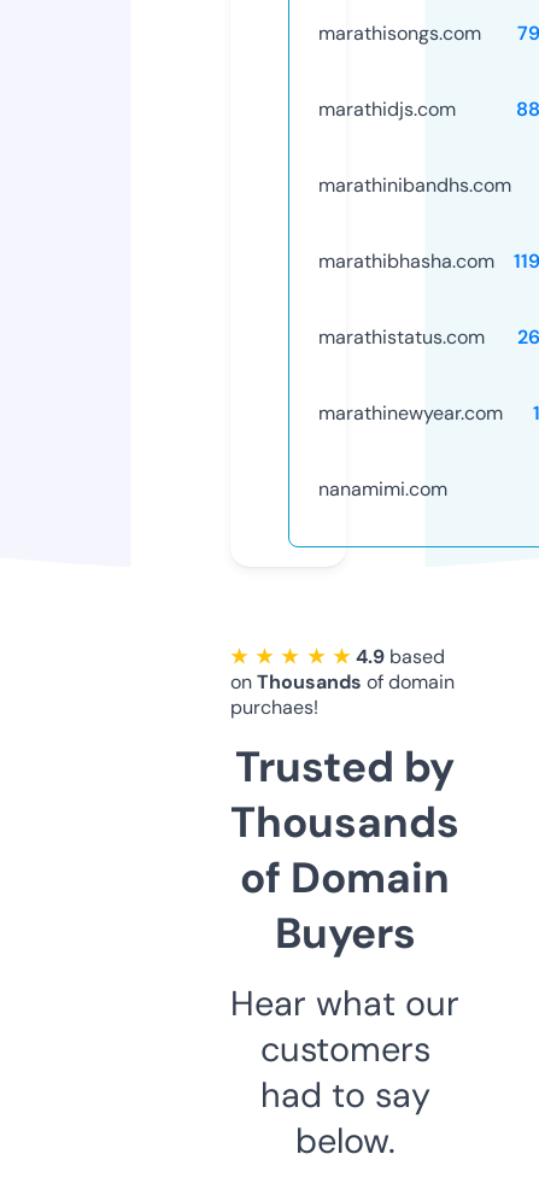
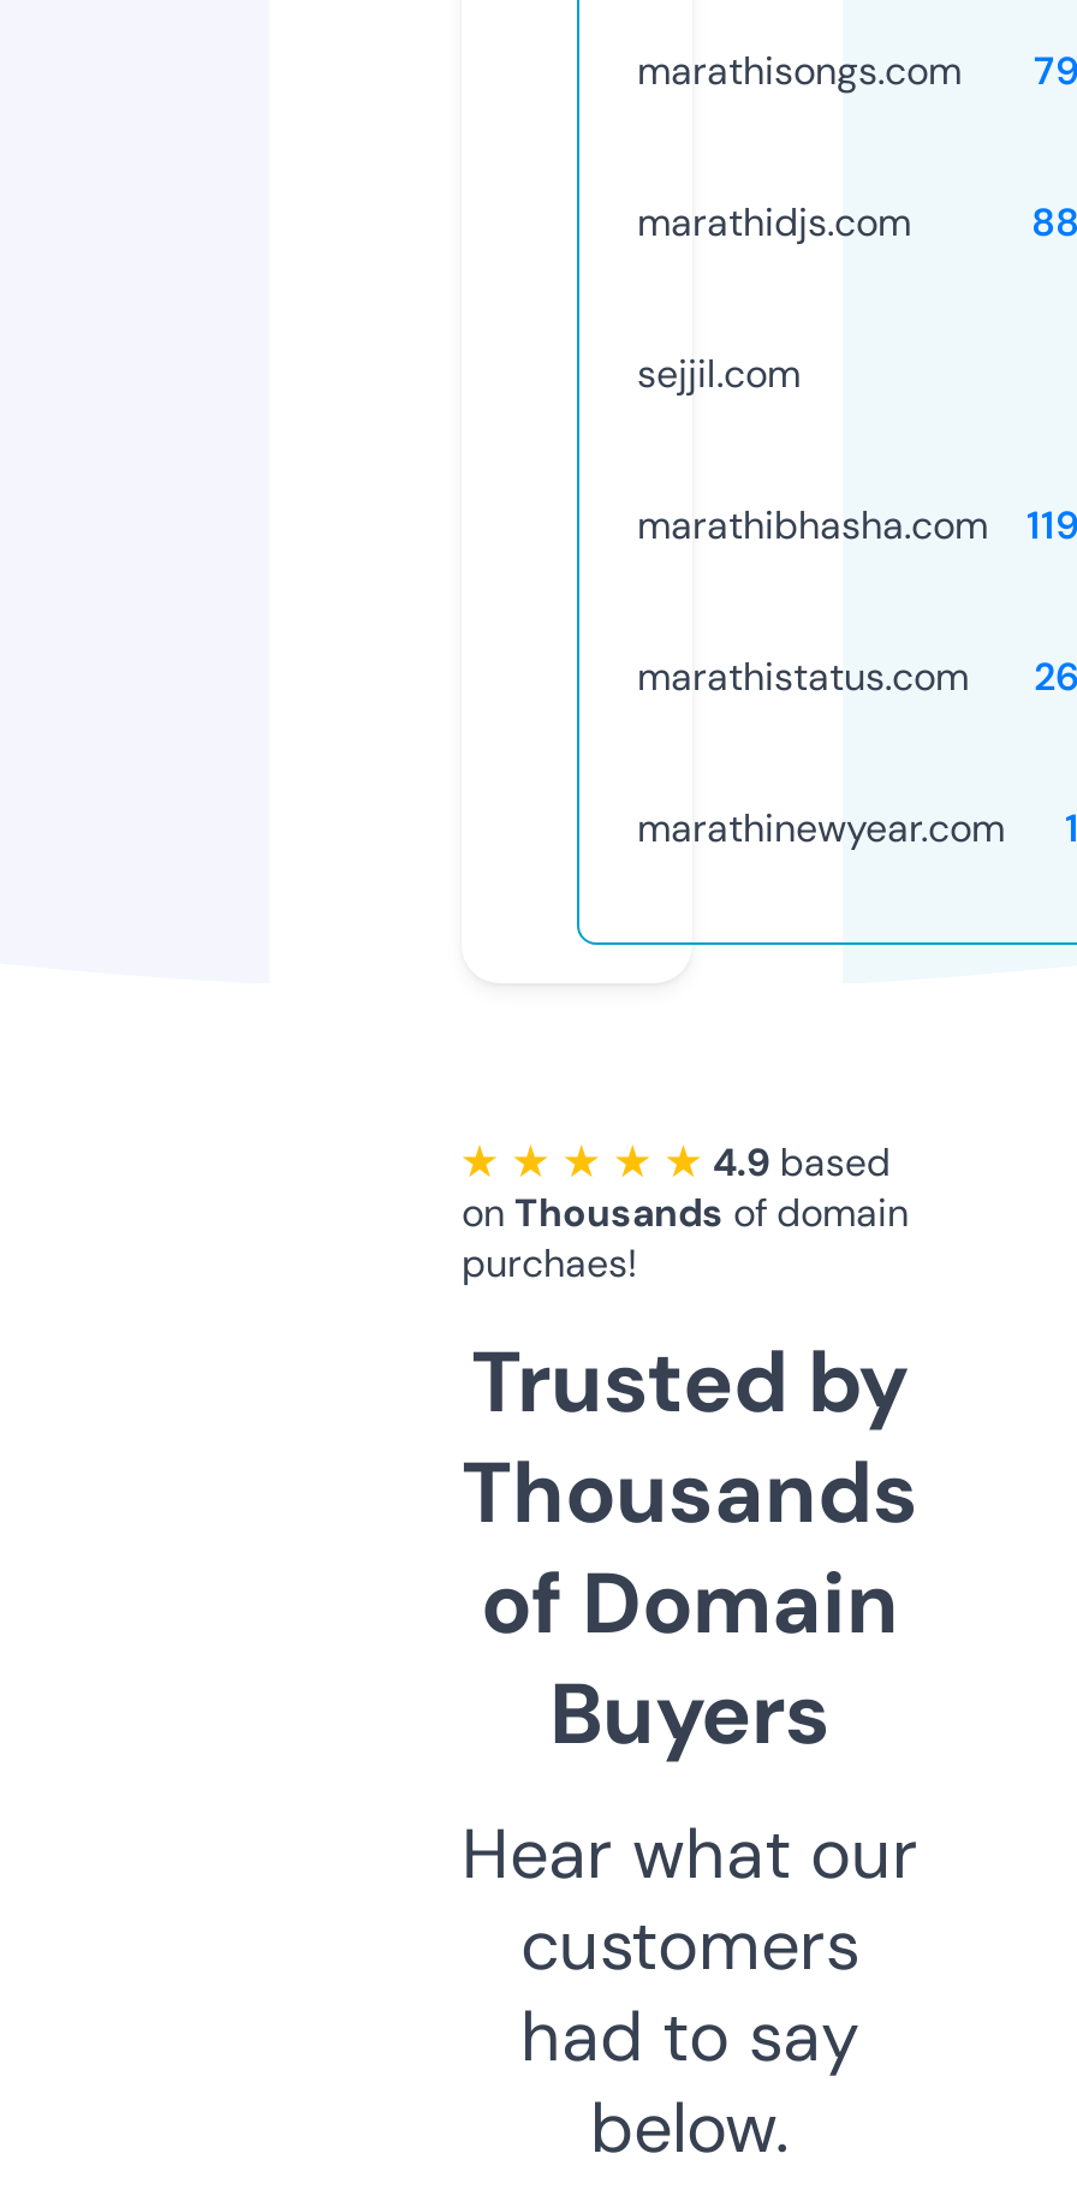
[318,172,511,198] marathinibandhs.com -> [637,348,801,399] sejjil.com
[318,476,447,501] nanamimi.com -> none

